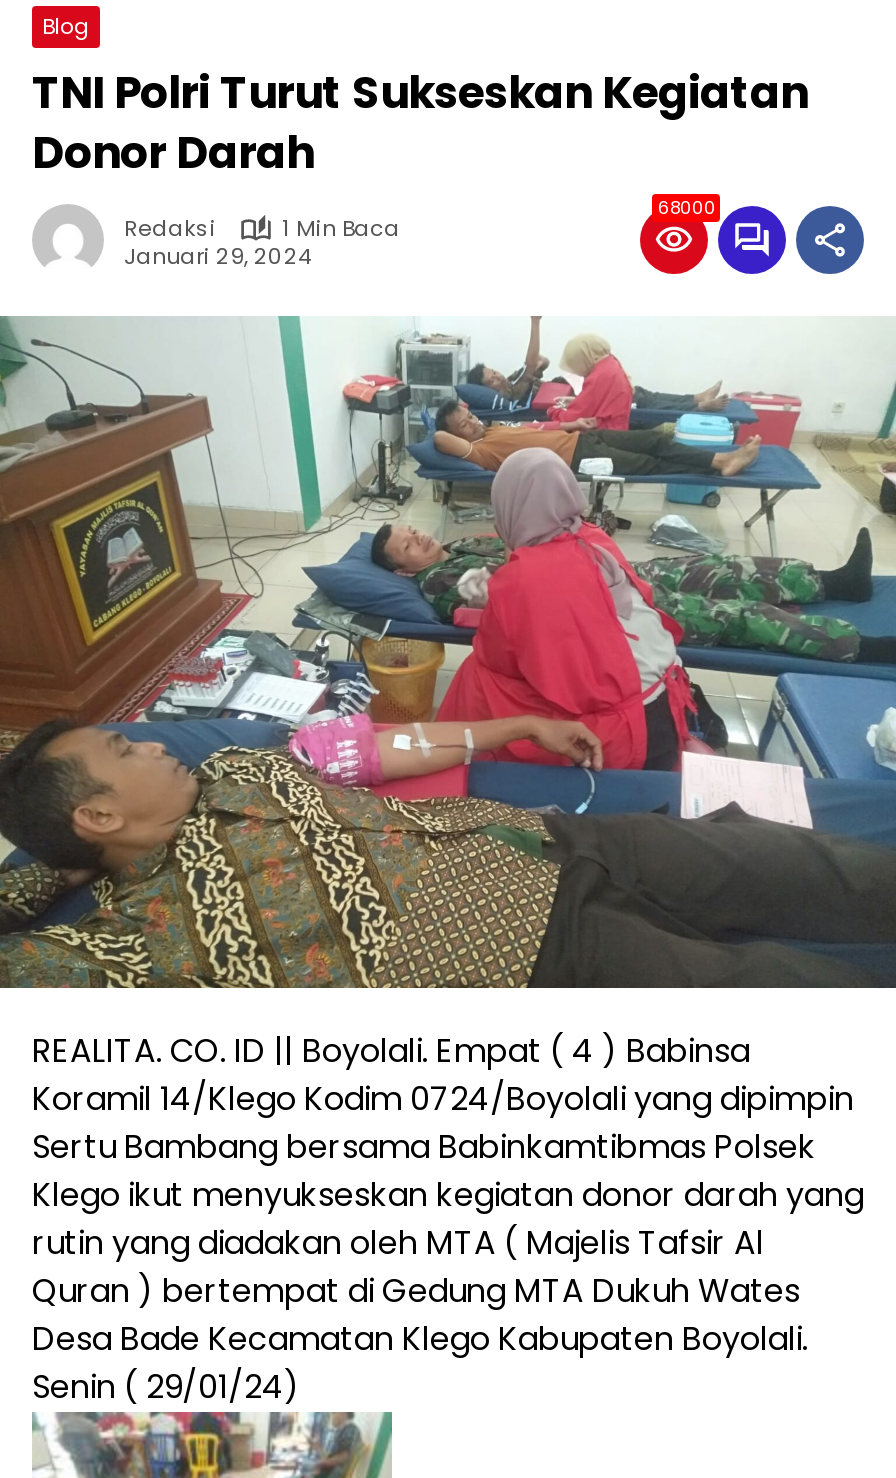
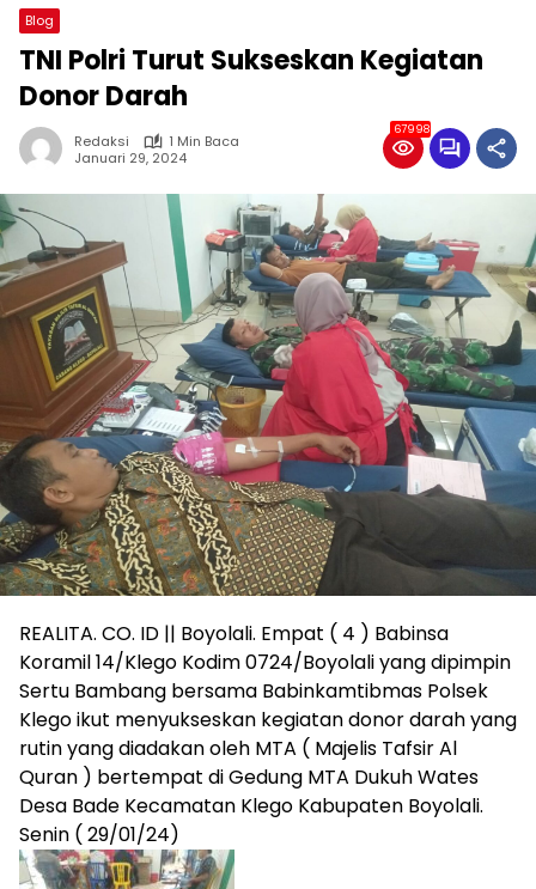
[658,196,716,220] 68000 -> [394,122,430,136] 67998

